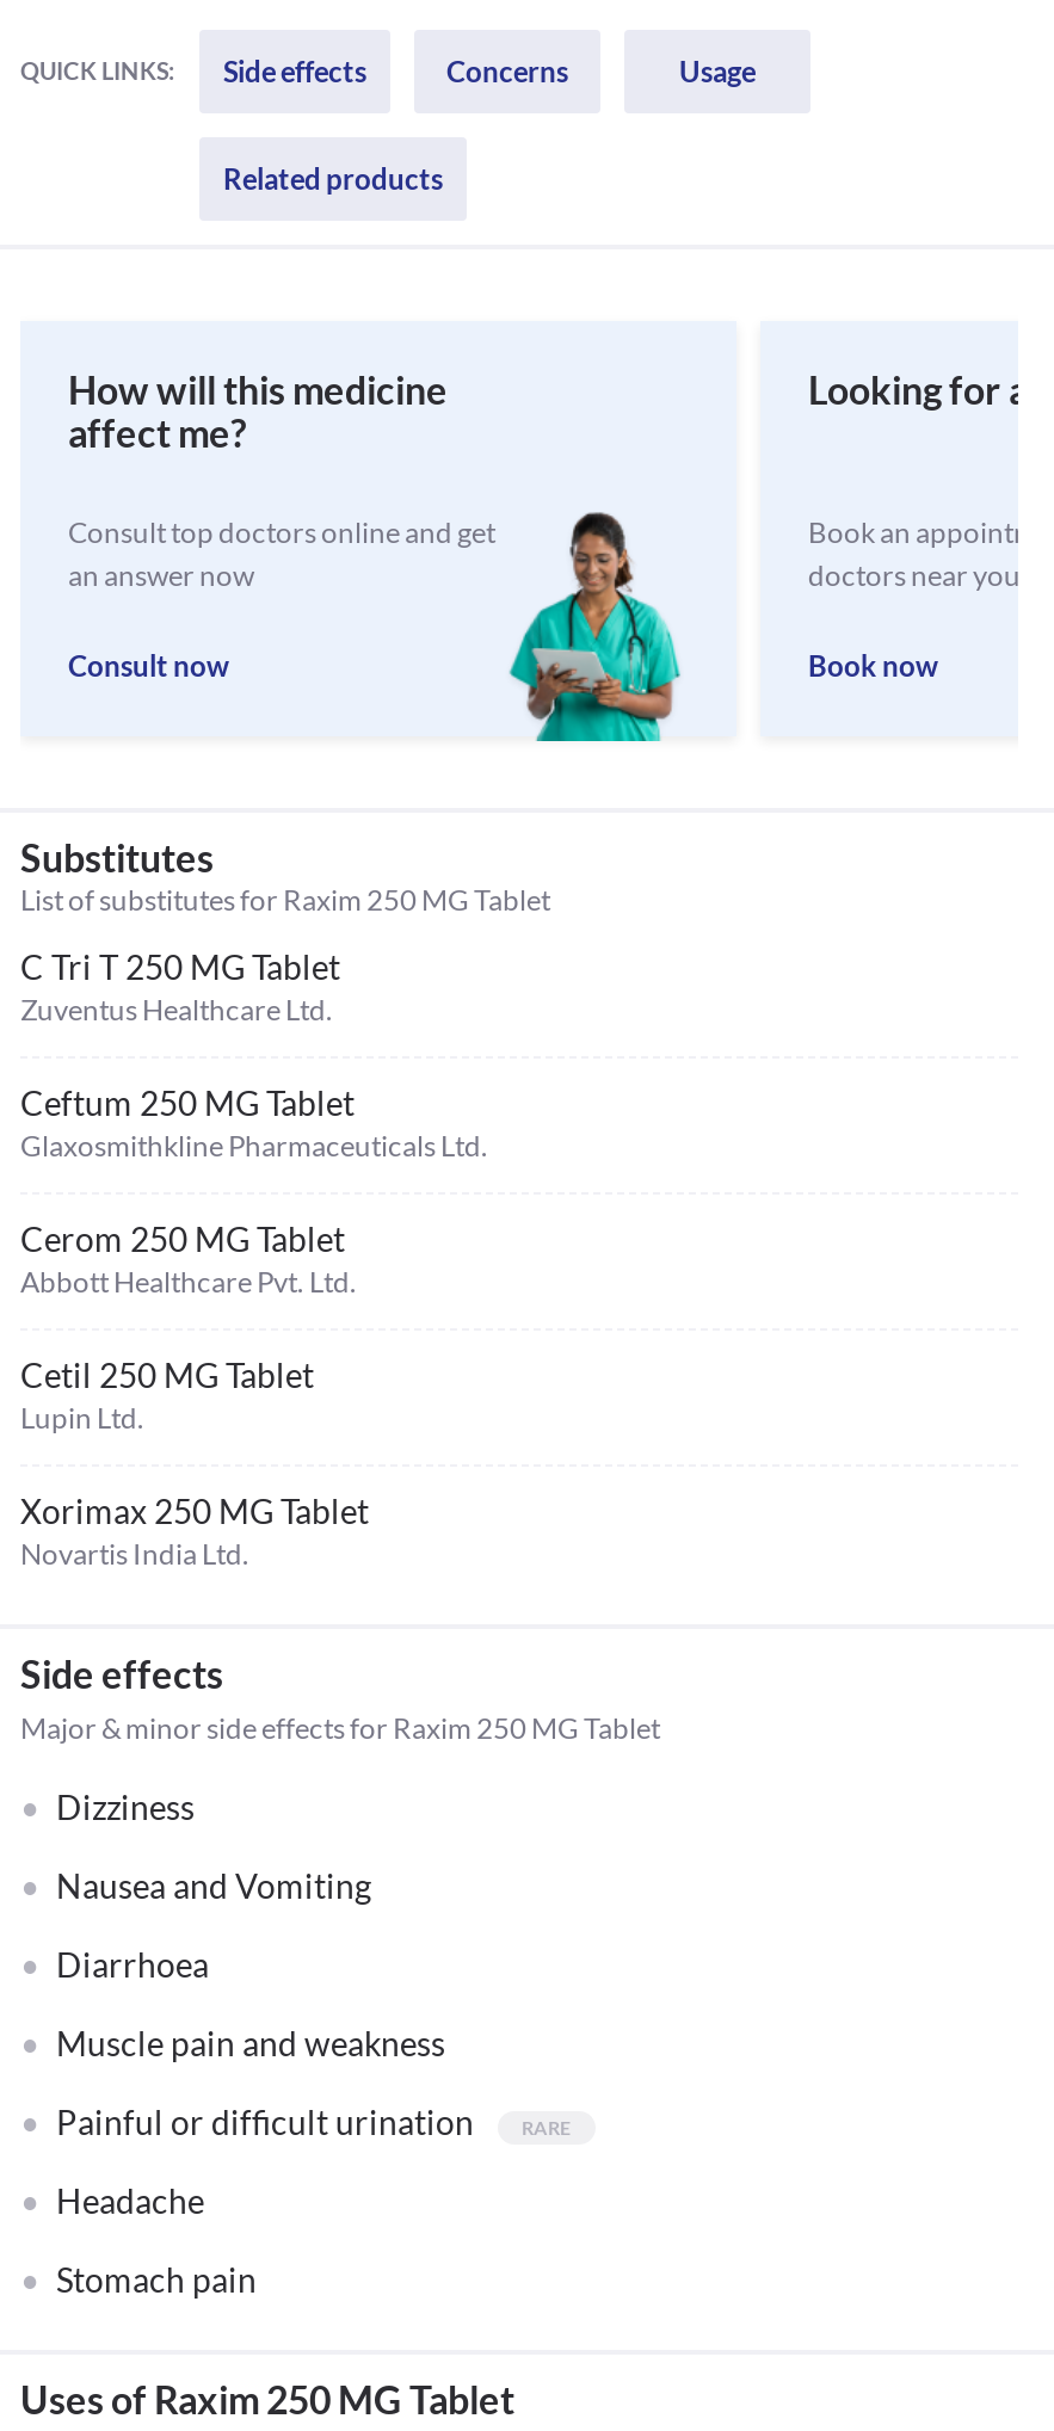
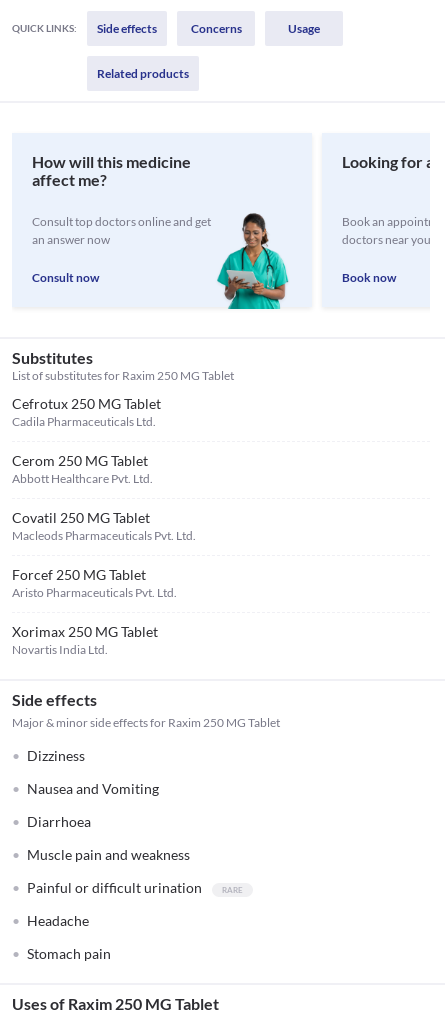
[20,946,488,1164] C Tri T 250 MG Tablet | Zuventus Healthcare Ltd. | Ceftum 250 MG Tablet | Glaxosmithkline Pharmaceuticals Ltd. -> [12,395,161,429] Cefrotux 250 MG Tablet | Cadila Pharmaceuticals Ltd.
moved [20,1218,357,1300] -> [12,452,153,486]: Cerom 250 MG Tablet | Abbott Healthcare Pvt. Ltd.
[20,1355,314,1436] Cetil 250 MG Tablet | Lupin Ltd. -> [12,509,196,600] Covatil 250 MG Tablet | Macleods Pharmaceuticals Pvt. Ltd. | Forcef 250 MG Tablet | Aristo Pharmaceuticals Pvt. Ltd.

